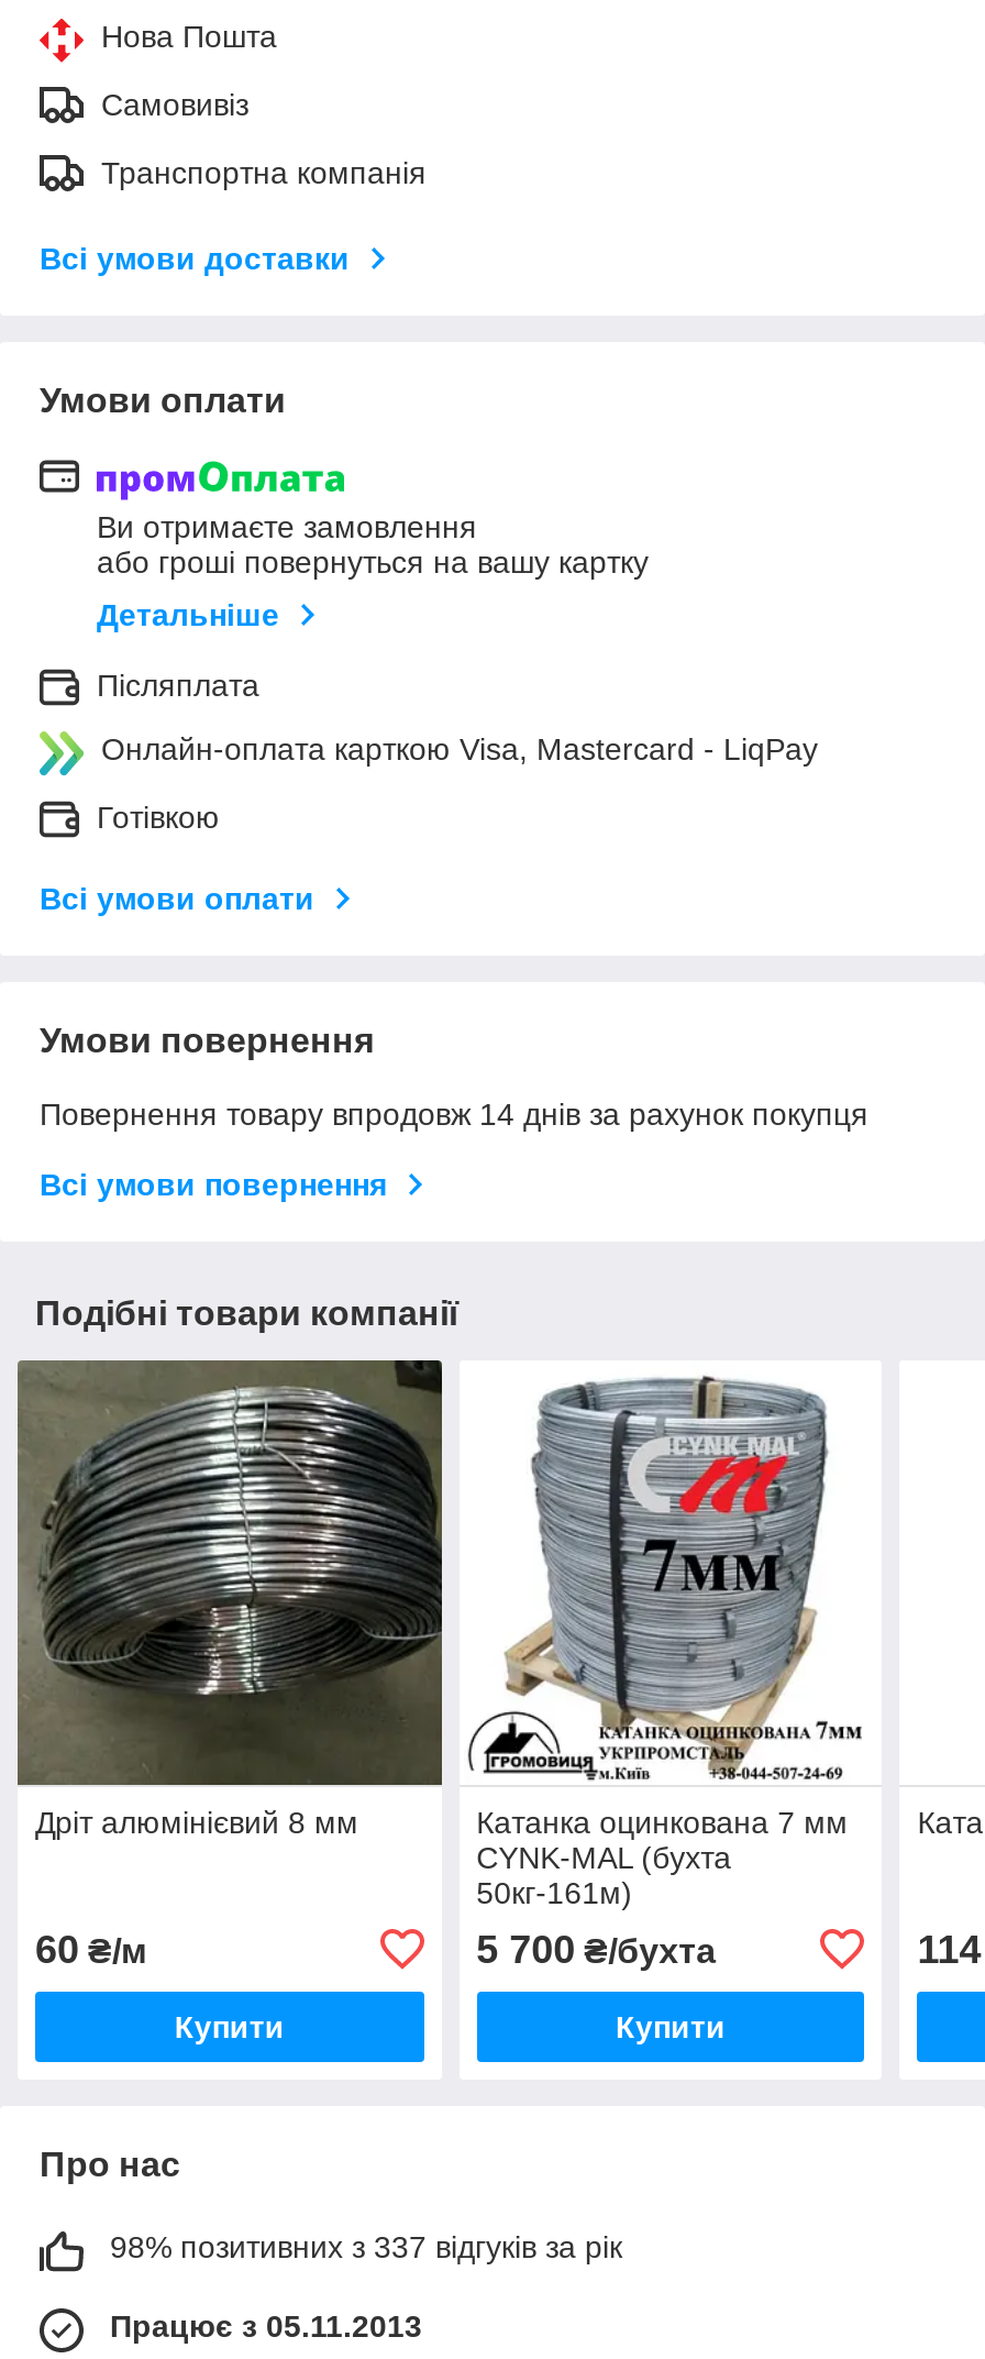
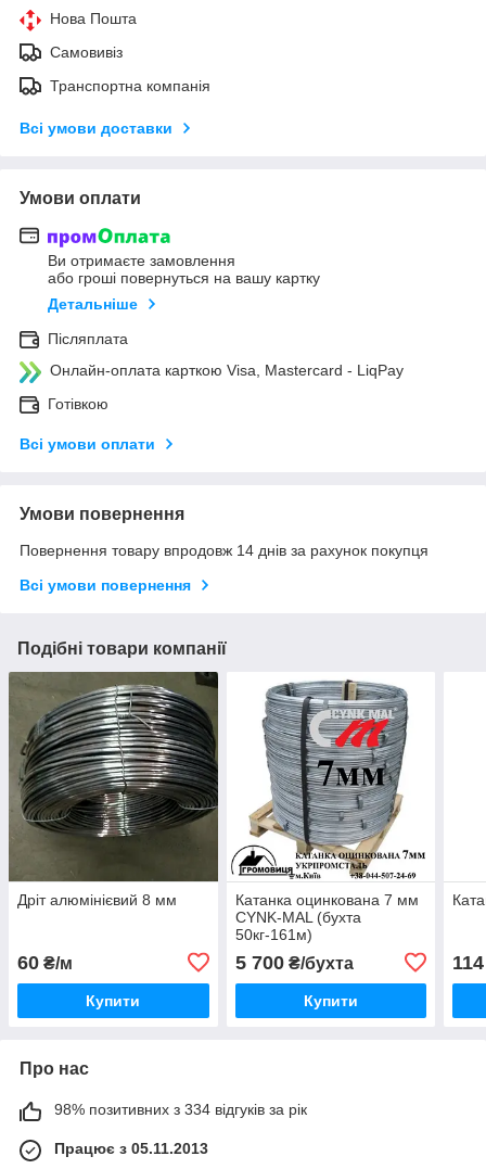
[110,2229,622,2264] 98% позитивних з 337 відгуків за рік -> [54,1100,307,1118] 98% позитивних з 334 відгуків за рік

